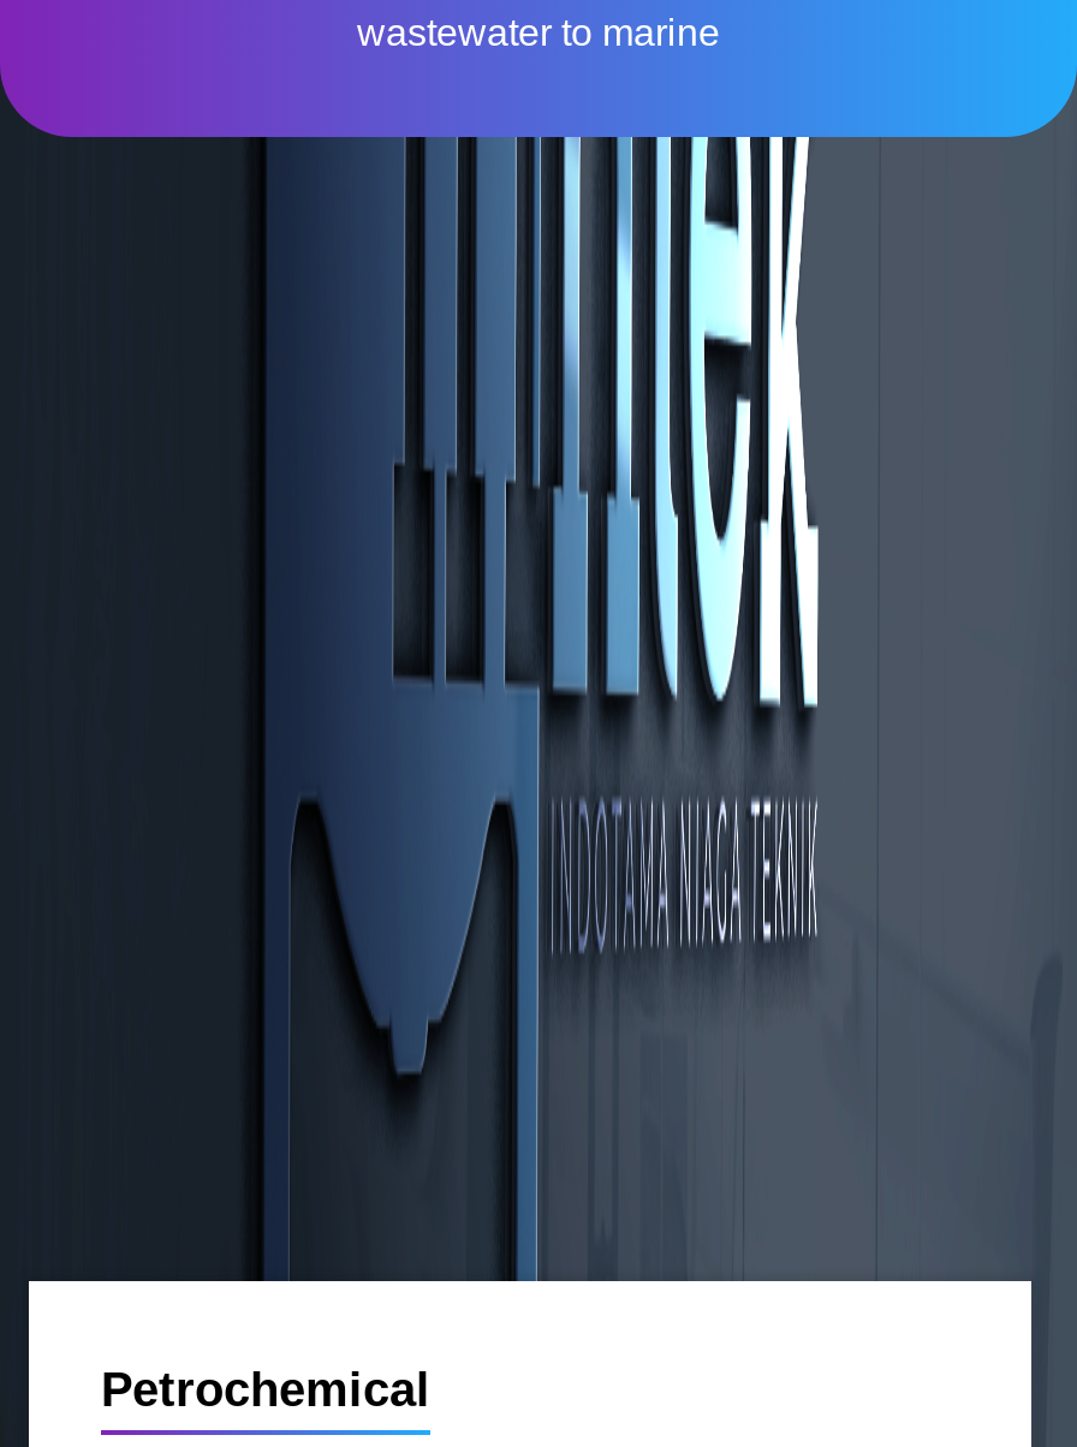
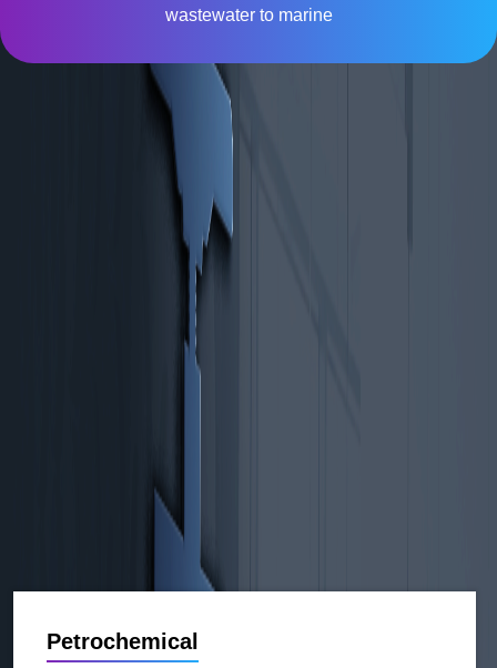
[298,135,820,1281] [image] -> [139,62,377,591] [image]

